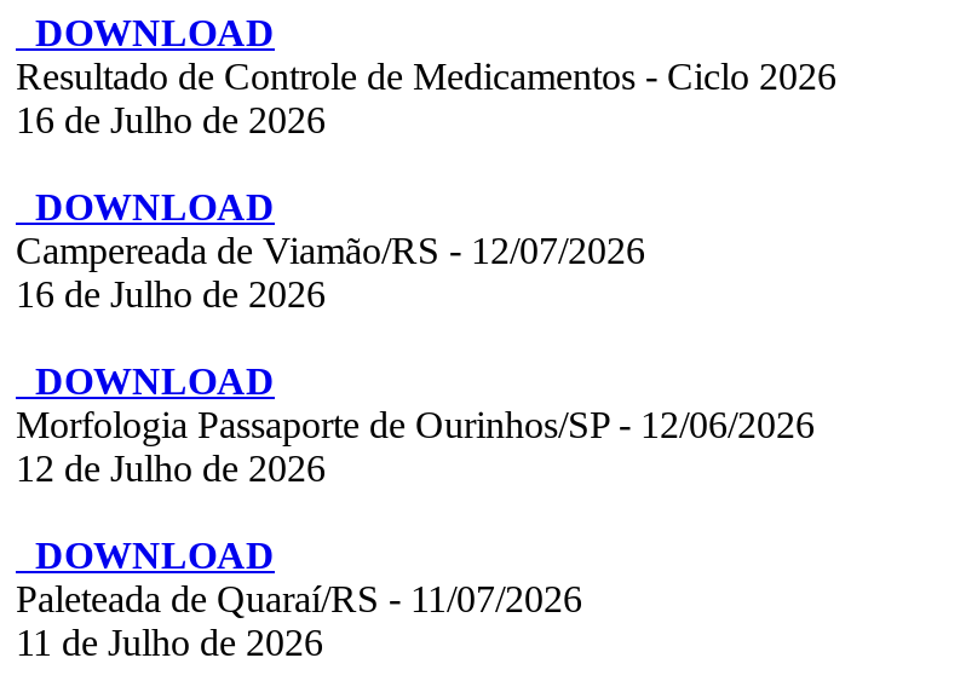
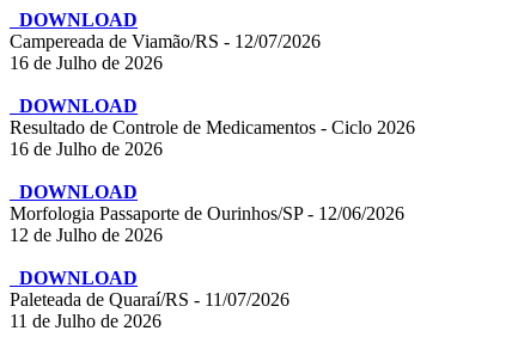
moved [16,56,836,97] -> [10,117,415,138]: Resultado de Controle de Medicamentos - Ciclo 2026
moved [16,231,645,272] -> [10,31,321,52]: Campereada de Viamão/RS - 12/07/2026

